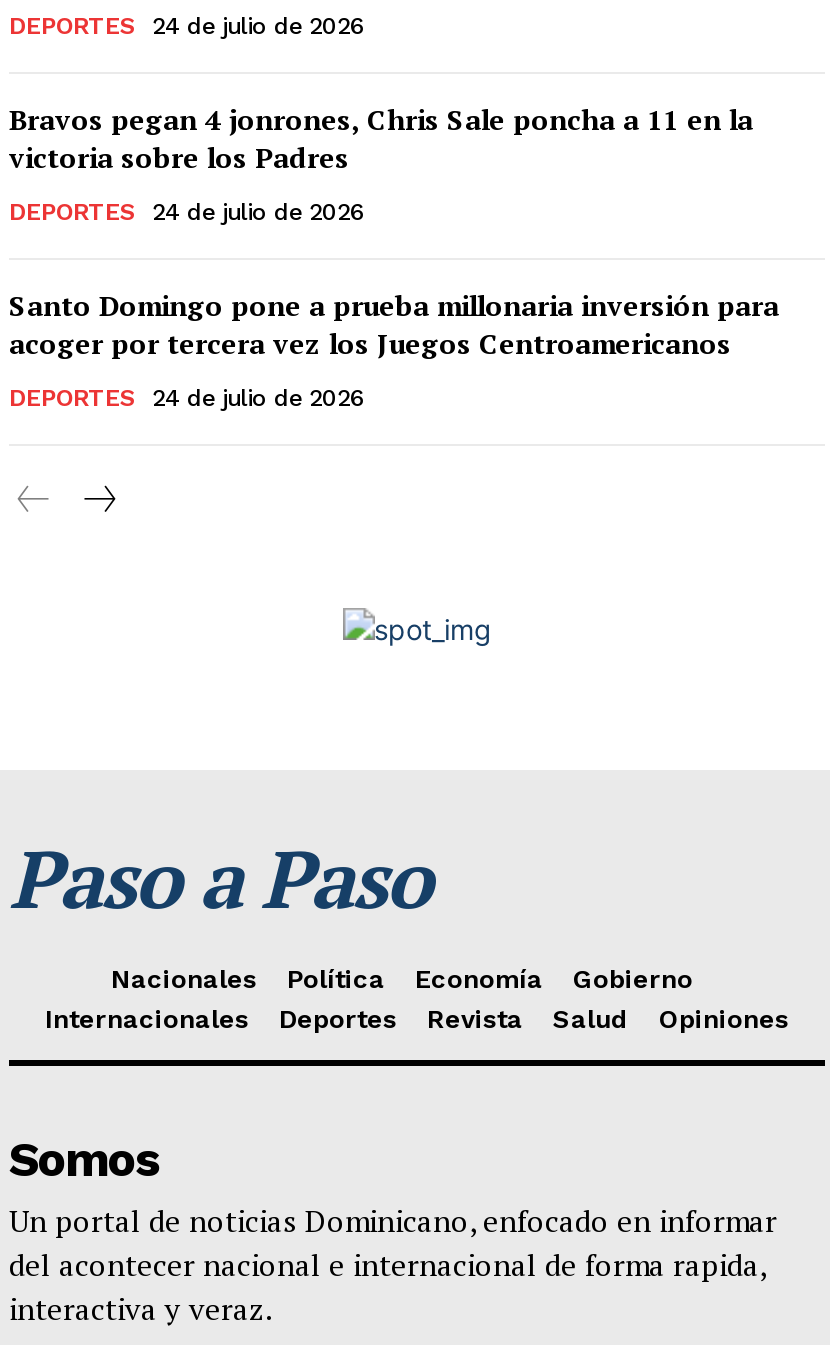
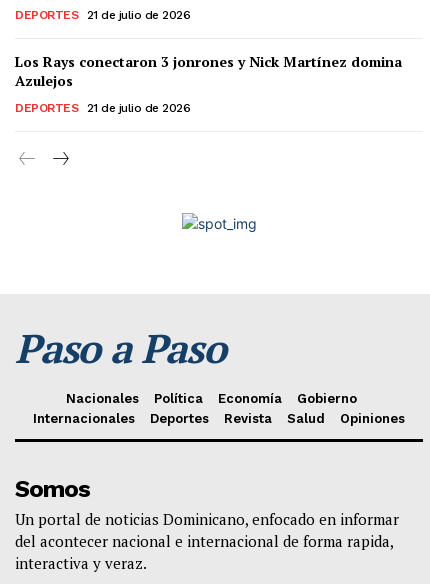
[9,12,365,40] DEPORTES 24 de julio de 2026 -> [15,8,190,22] DEPORTES 21 de julio de 2026
[9,100,753,176] Bravos pegan 4 jonrones, Chris Sale poncha a 11 en la | victoria sobre los Padres -> [15,52,402,90] Los Rays conectaron 3 jonrones y Nick Martínez domina | Azulejos
[9,198,779,412] 24 de julio de 2026 | Santo Domingo pone a prueba millonaria inversión para | acoger por tercera vez los Juegos Centroamericanos | DEPORTES | 24 de julio de 2026 -> [86,101,190,115] 21 de julio de 2026

